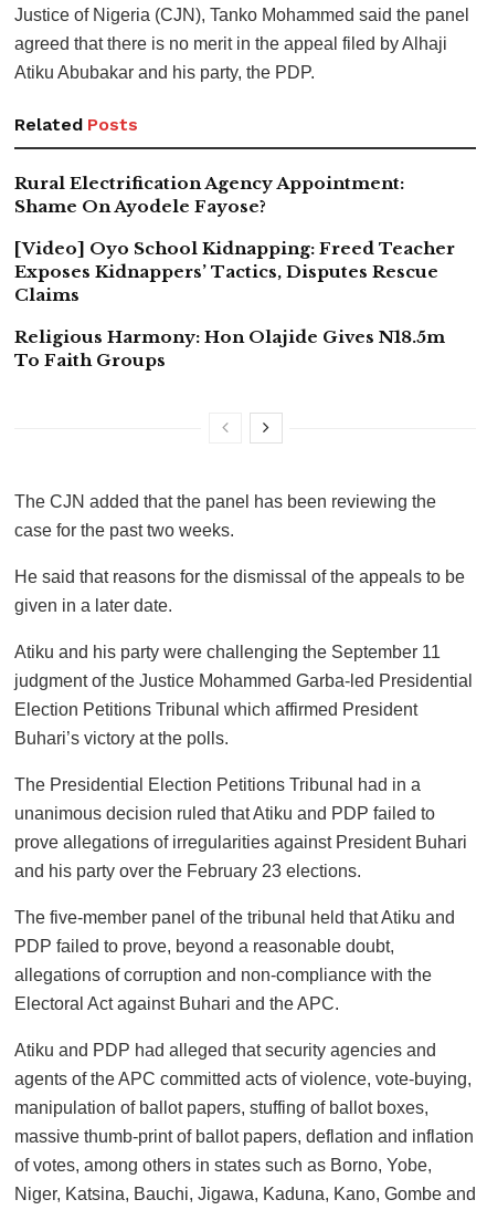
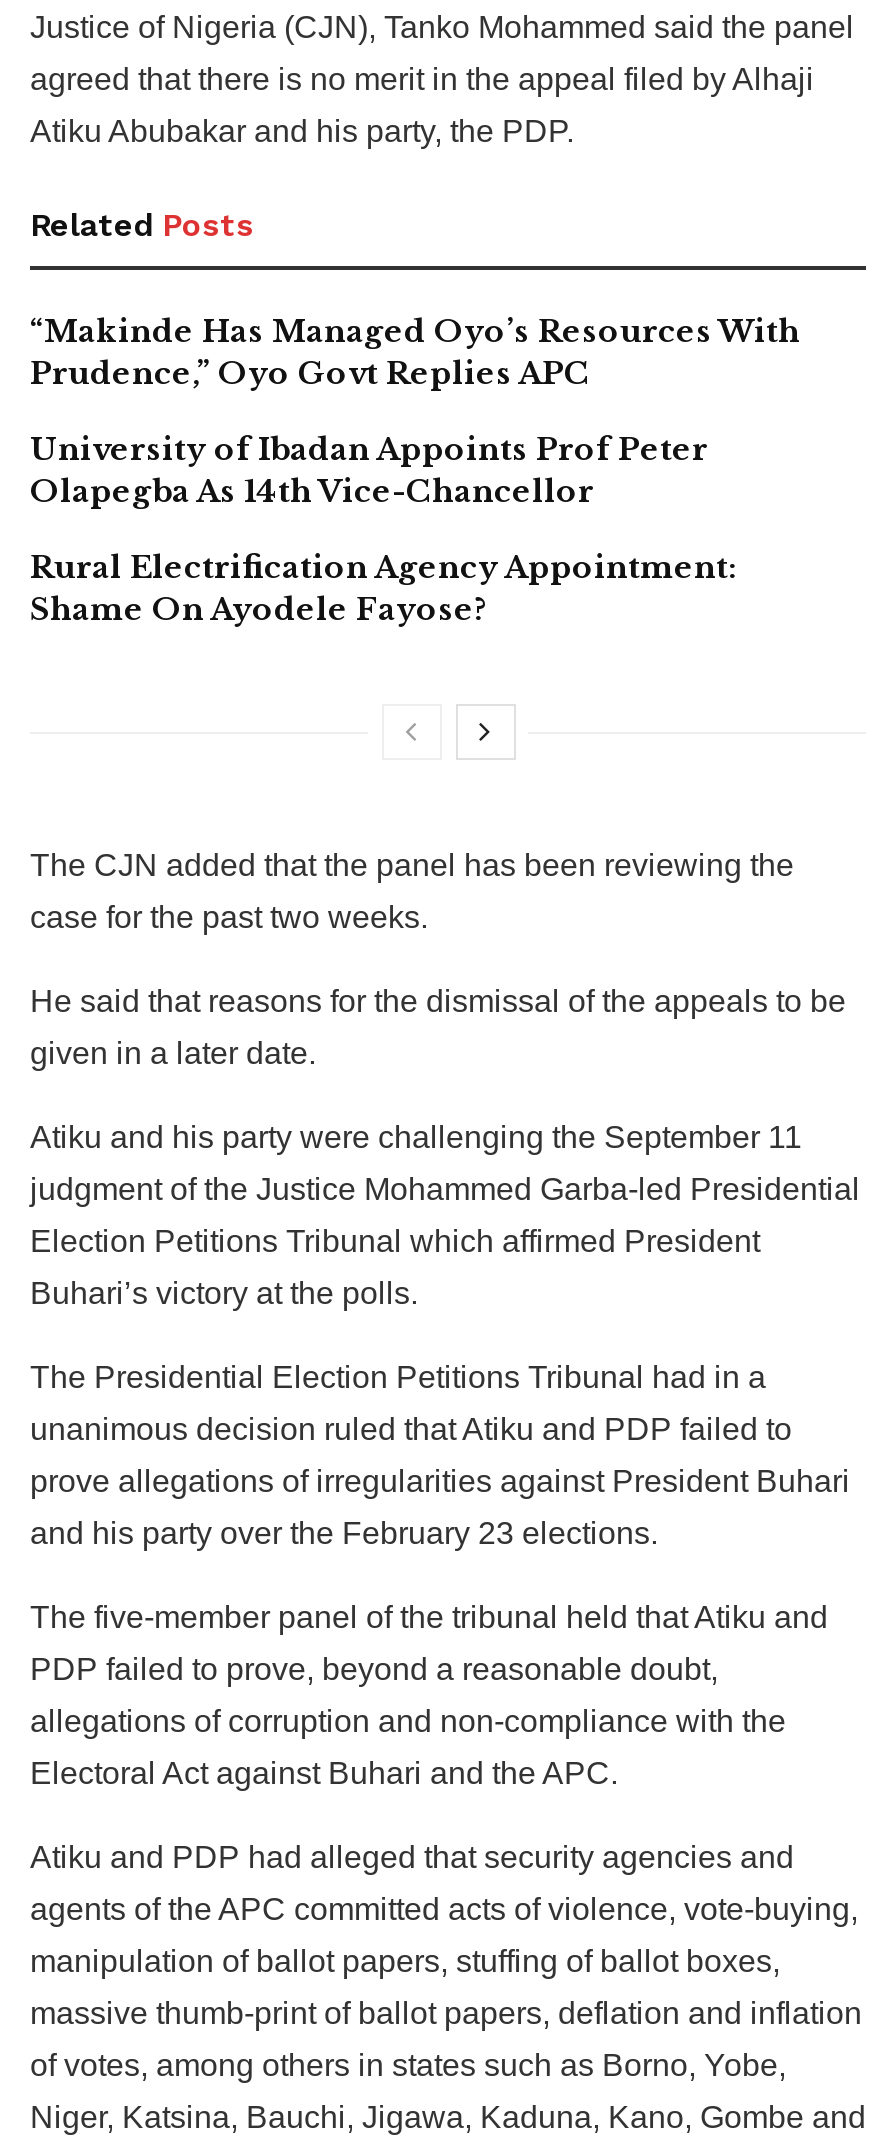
none -> [30,312,800,510] “Makinde Has Managed Oyo’s Resources With | Prudence,” Oyo Govt Replies APC | University of Ibadan Appoints Prof Peter | Olapegba As 14th Vice-Chancellor
moved [14,172,404,217] -> [30,548,736,628]: Rural Electrification Agency Appointment: | Shame On Ayodele Fayose?
[14,238,455,370] [Video] Oyo School Kidnapping: Freed Teacher | Exposes Kidnappers’ Tactics, Disputes Rescue | Claims | Religious Harmony: Hon Olajide Gives N18.5m | To Faith Groups -> none

